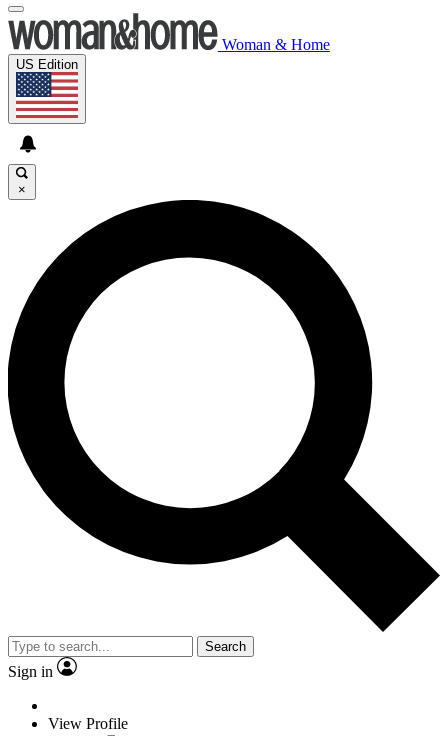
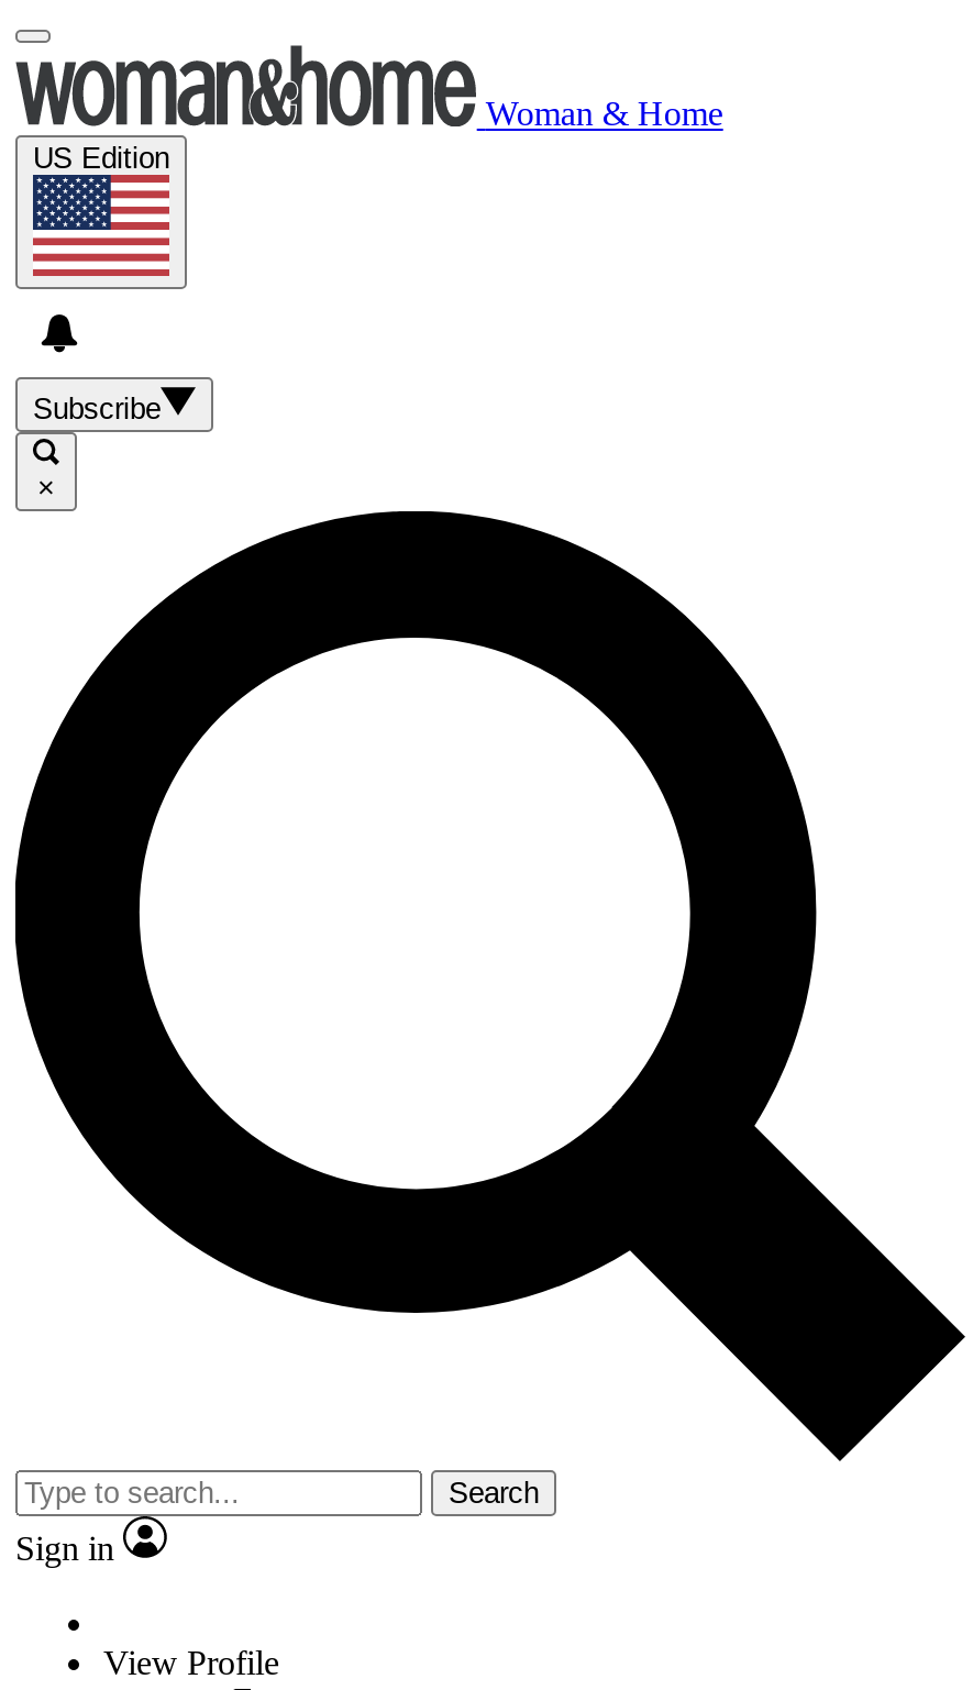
none -> [33,393,161,426] Subscribe

